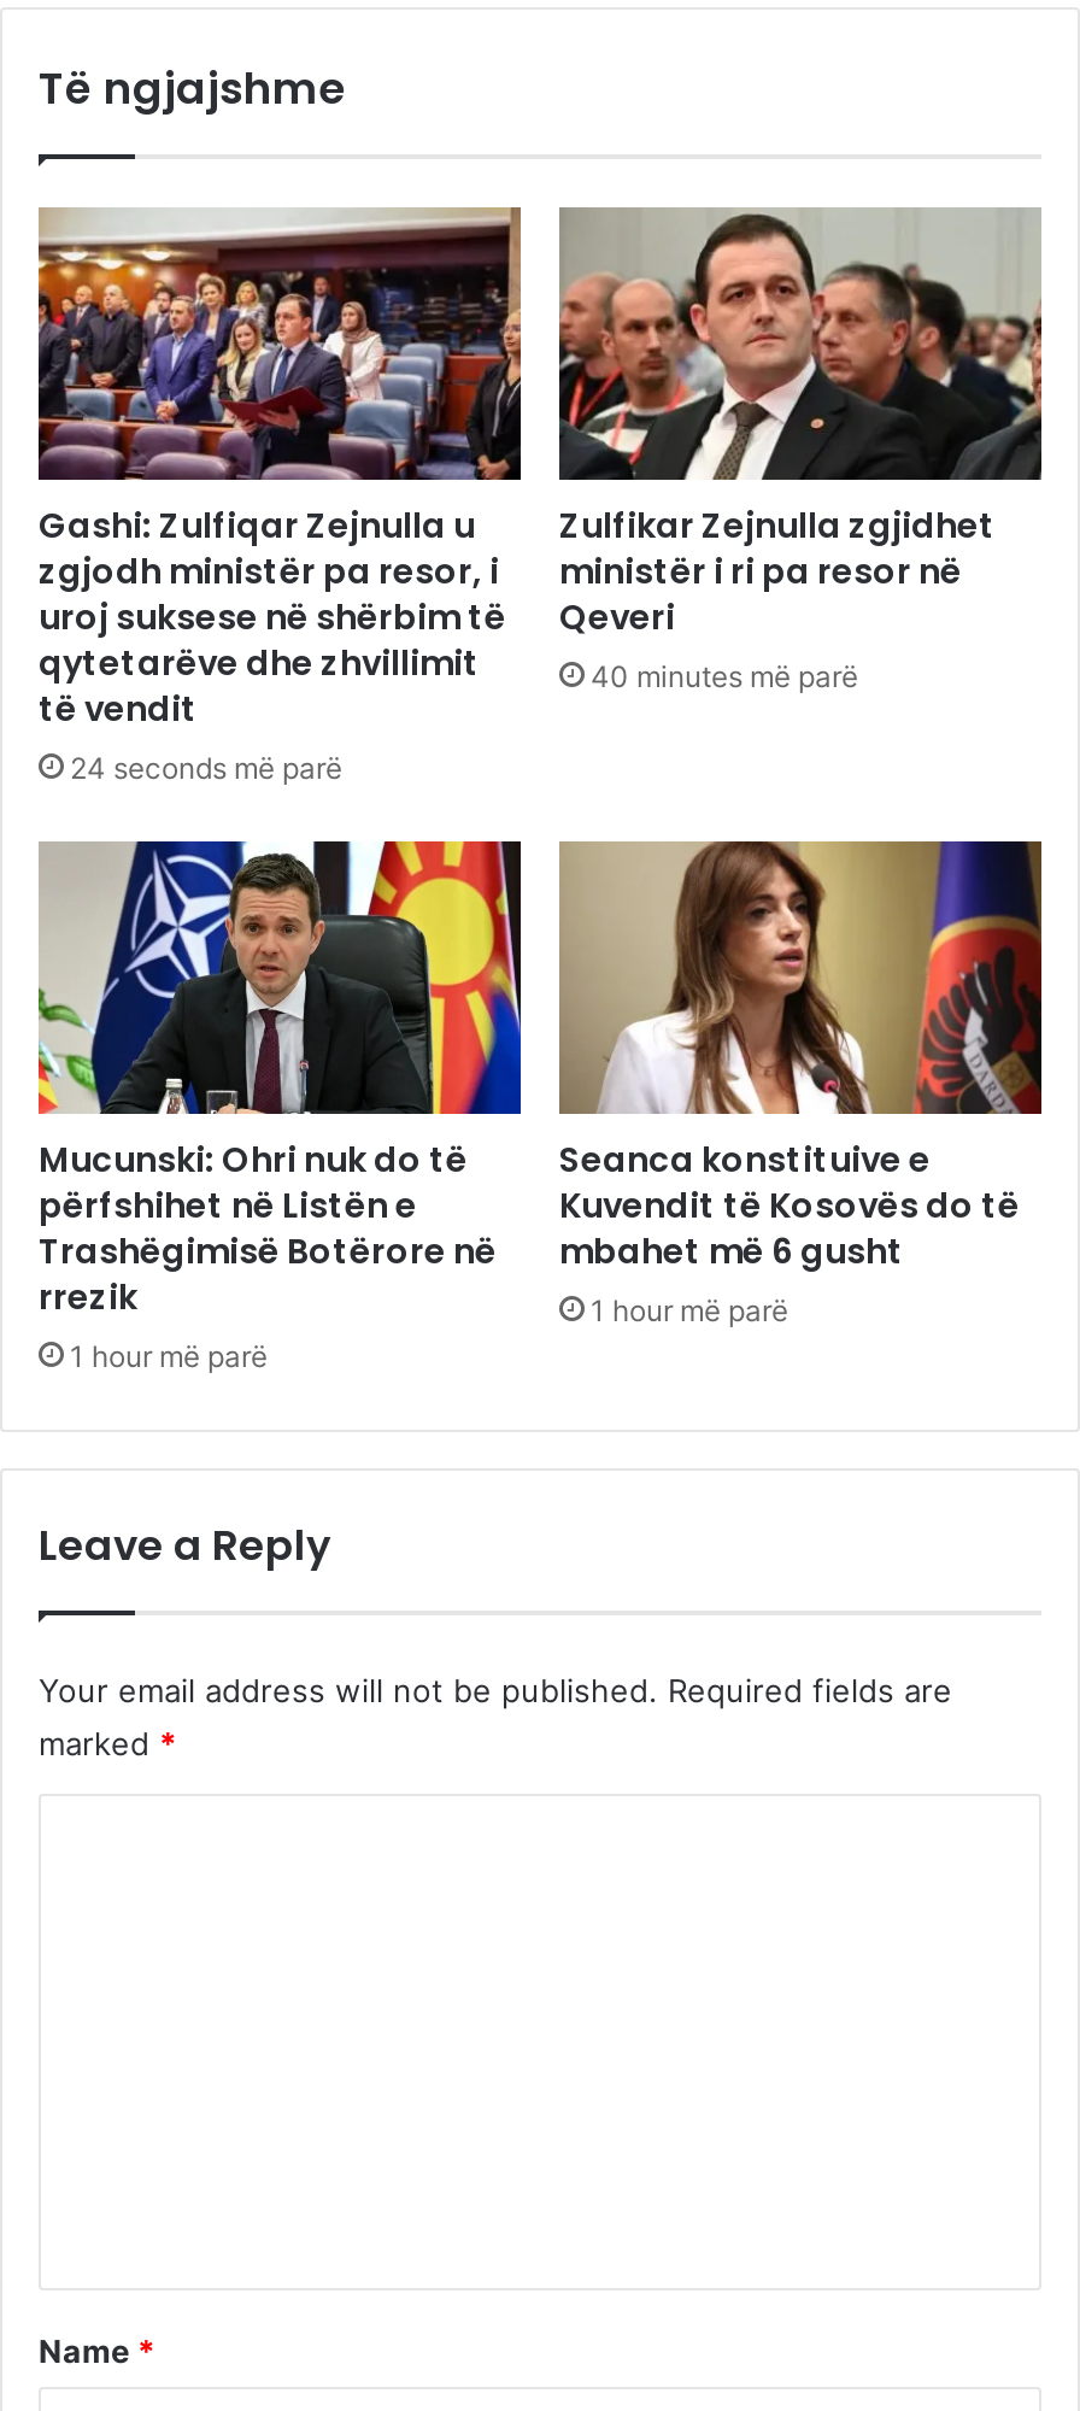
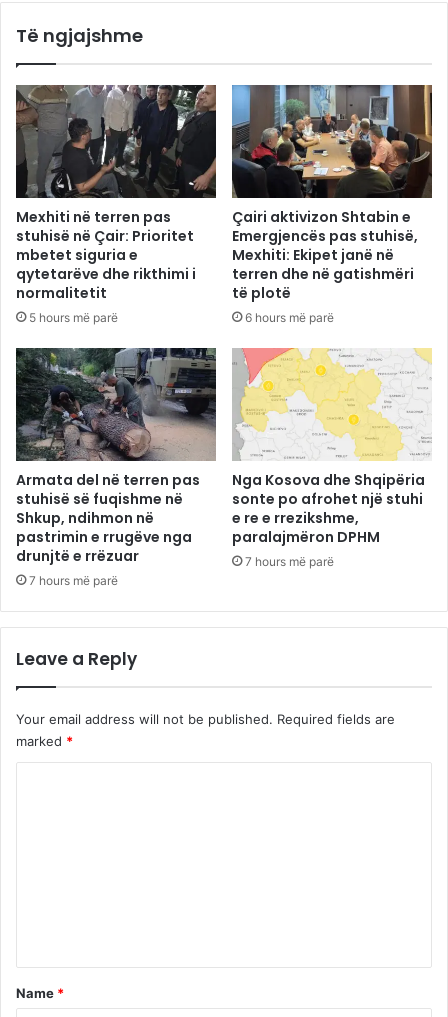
[36,207,523,786] [image] | Gashi: Zulfiqar Zejnulla u | zgjodh ministër pa resor, i | uroj suksese në shërbim të | qytetarëve dhe zhvillimit | të vendit | 24 seconds më parë -> [15,84,217,325] [image] | Mexhiti në terren pas | stuhisë në Çair: Prioritet | mbetet siguria e | qytetarëve dhe rikthimi i | normalitetit | 5 hours më parë
[557,207,1044,694] [image] | Zulfikar Zejnulla zgjidhet | ministër i ri pa resor në | Qeveri | 40 minutes më parë -> [232,85,432,325] [image] | Çairi aktivizon Shtabin e | Emergjencës pas stuhisë, | Mexhiti: Ekipet janë në | terren dhe në gatishmëri | të plotë | 6 hours më parë
[36,839,523,1373] [image] | Mucunski: Ohri nuk do të | përfshihet në Listën e | Trashëgimisë Botërore në | rrezik | 1 hour më parë -> [15,347,217,588] [image] | Armata del në terren pas | stuhisë së fuqishme në | Shkup, ndihmon në | pastrimin e rrugëve nga | drunjtë e rrëzuar | 7 hours më parë
[559,839,1044,1328] [image] | Seanca konstituive e | Kuvendit të Kosovës do të | mbahet më 6 gusht | 1 hour më parë -> [232,348,432,569] [image] | Nga Kosova dhe Shqipëria | sonte po afrohet një stuhi | e re e rrezikshme, | paralajmëron DPHM | 7 hours më parë

